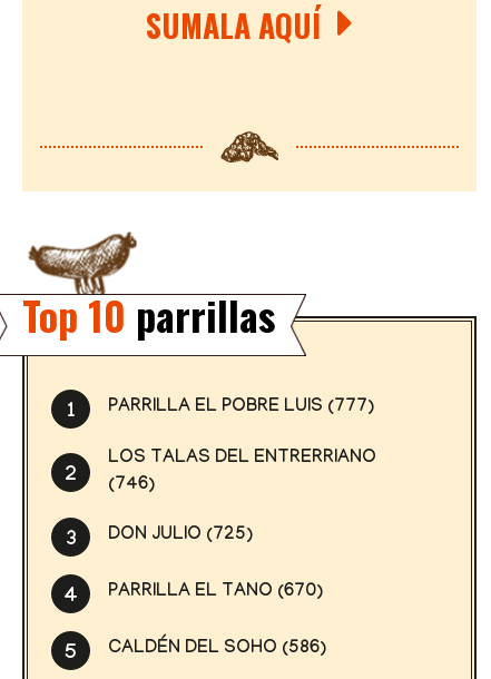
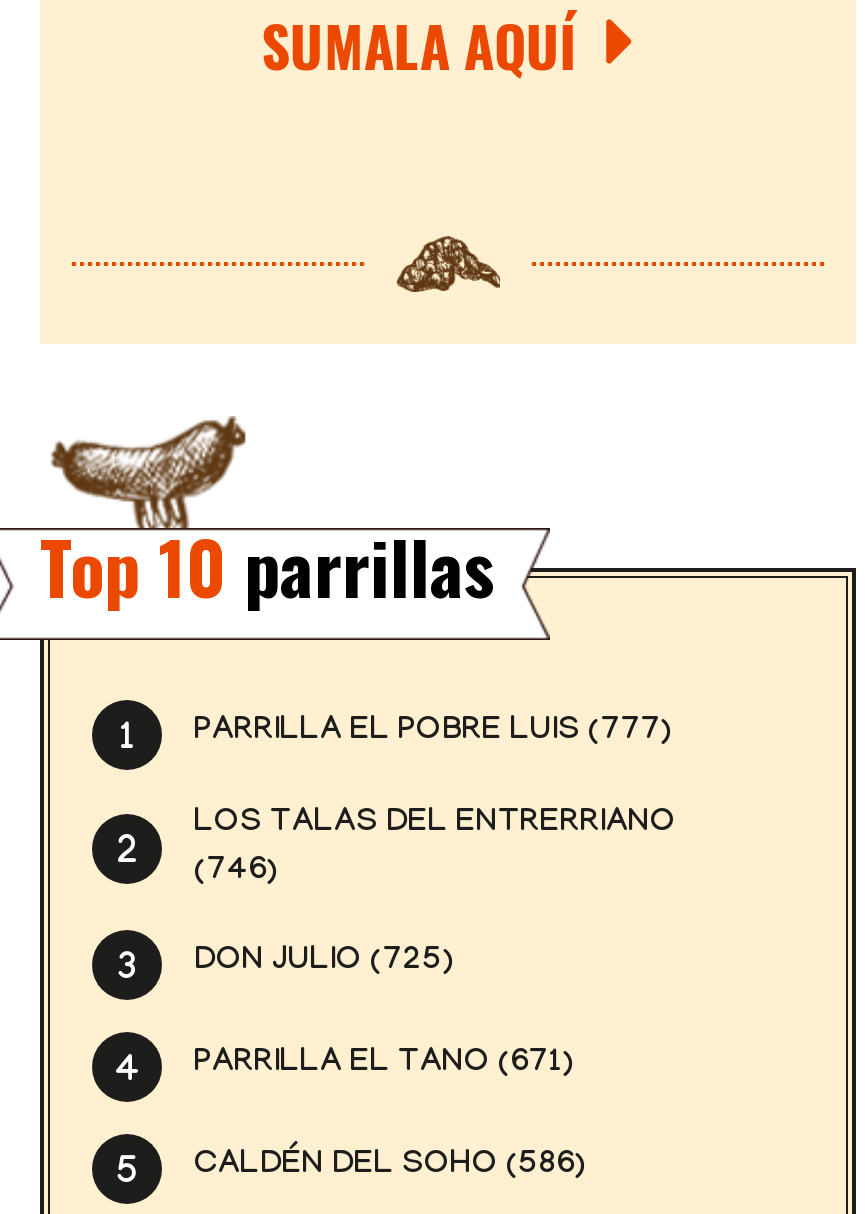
[108,582,323,603] PARRILLA EL TANO (670) -> [194,1046,574,1084] PARRILLA EL TANO (671)

